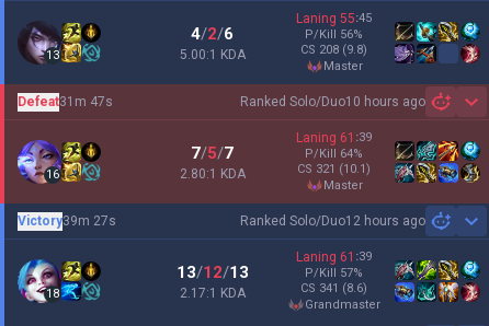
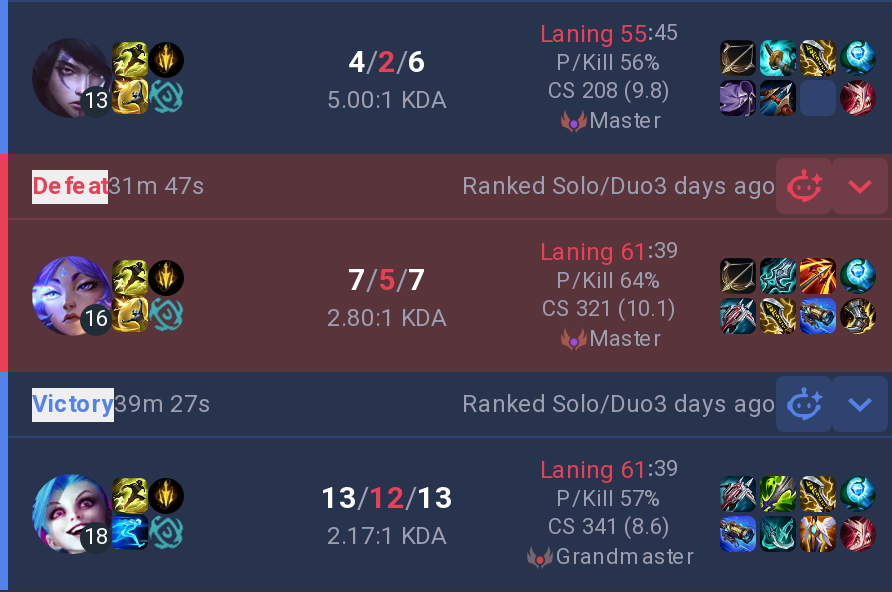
[240,94,425,109] Ranked Solo/Duo10 hours ago -> [462,171,776,200] Ranked Solo/Duo3 days ago
[240,213,425,229] Ranked Solo/Duo12 hours ago -> [462,389,776,418] Ranked Solo/Duo3 days ago

